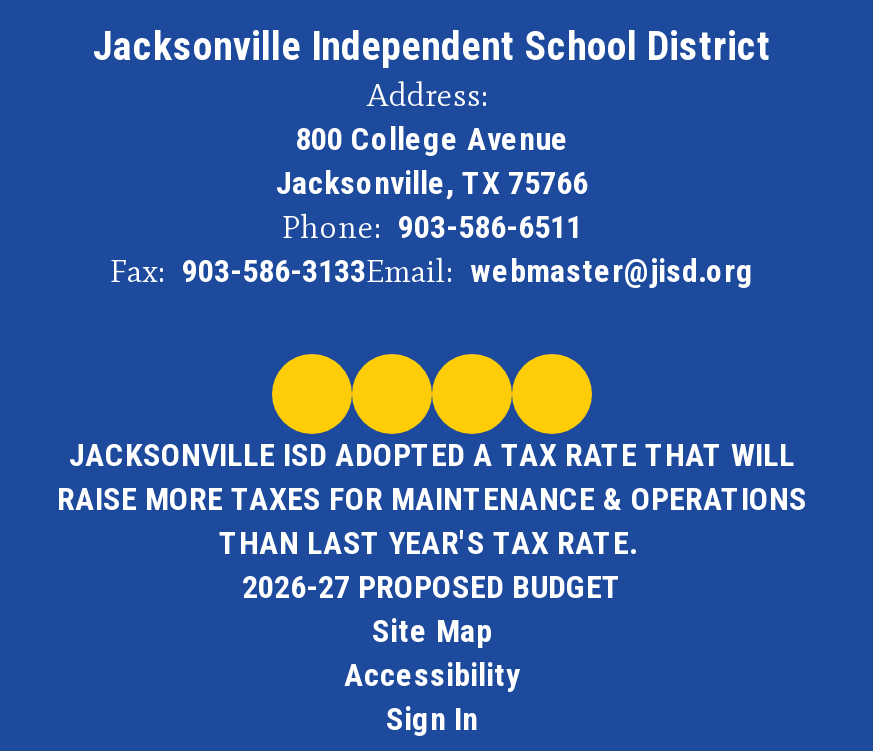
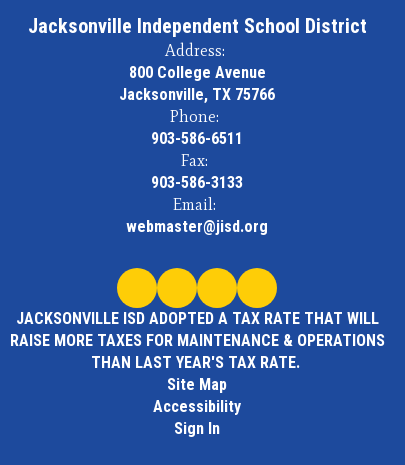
moved [57,436,807,562] -> [9,309,384,372]: JACKSONVILLE ISD ADOPTED A TAX RATE THAT WILL | RAISE MORE TAXES FOR MAINTENANCE & OPERATIONS | THAN LAST YEAR'S TAX RATE.
[242,568,622,606] 2026-27 PROPOSED BUDGET -> none

